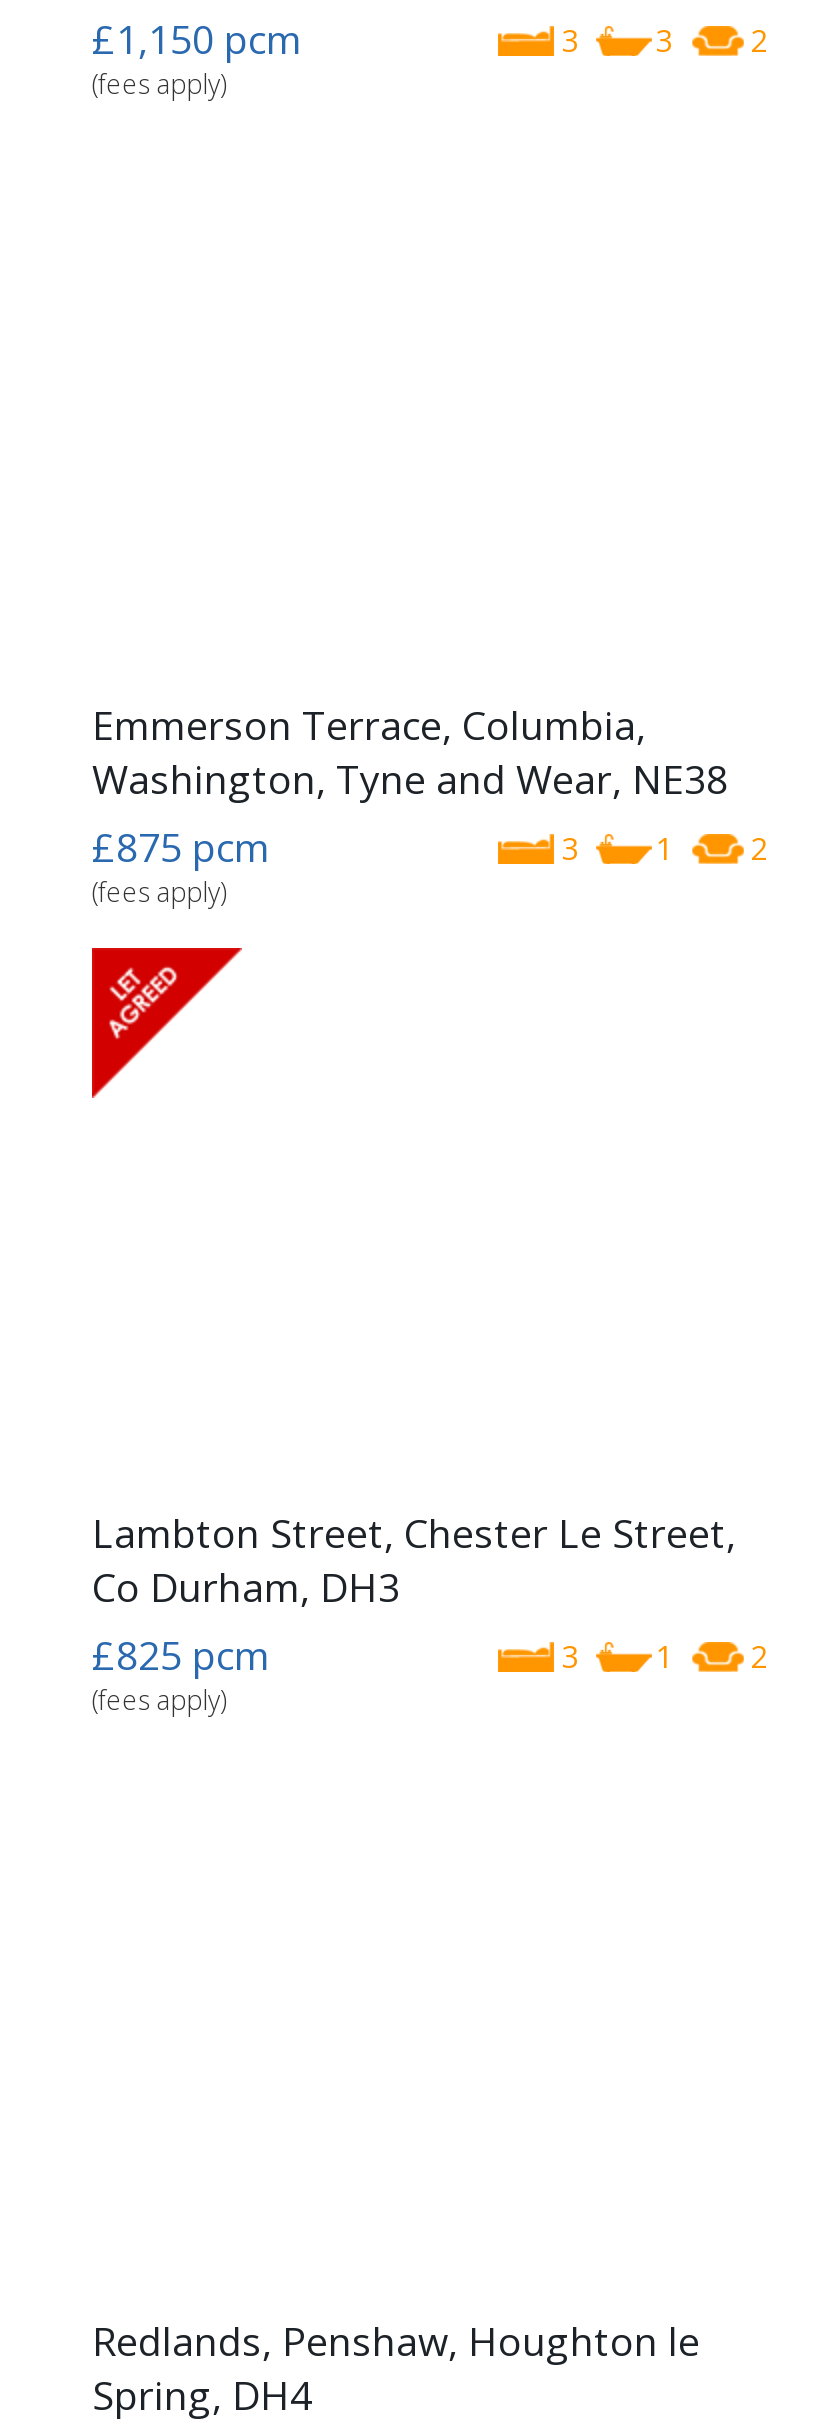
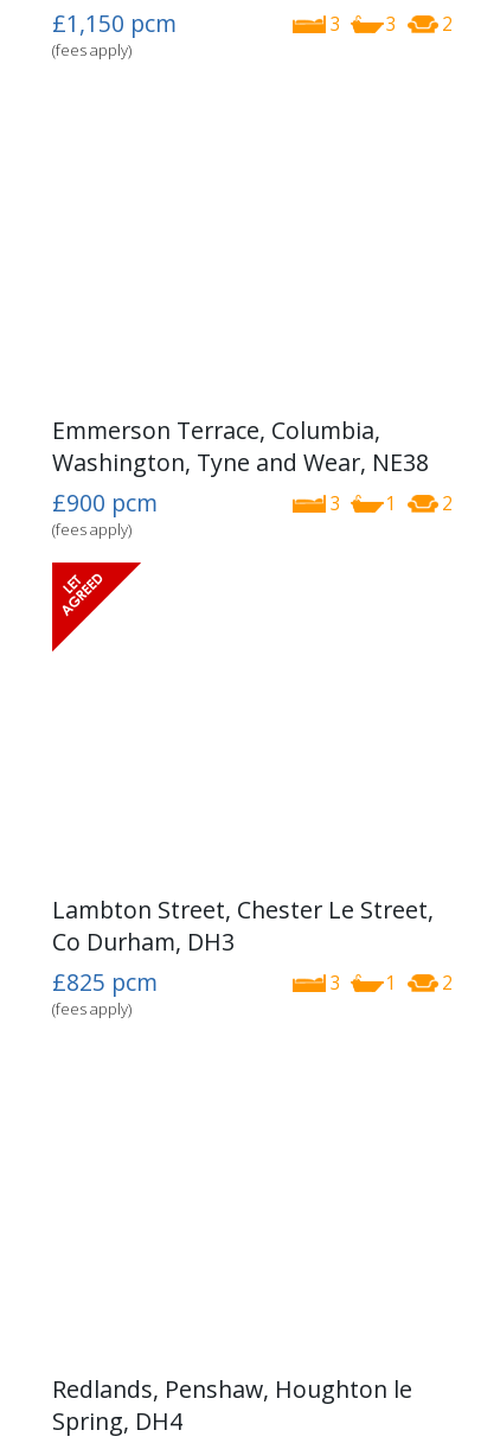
[92,820,270,874] £875 pcm -> [52,487,158,519] £900 pcm

